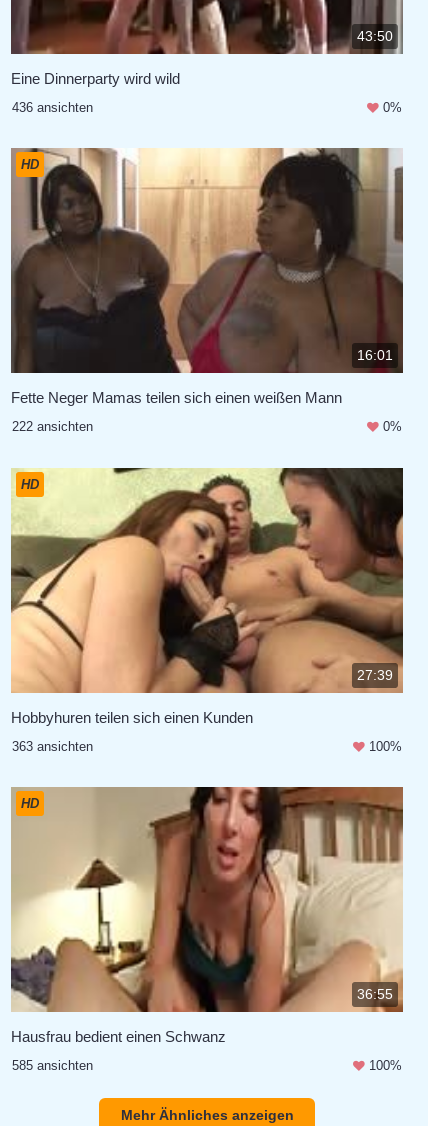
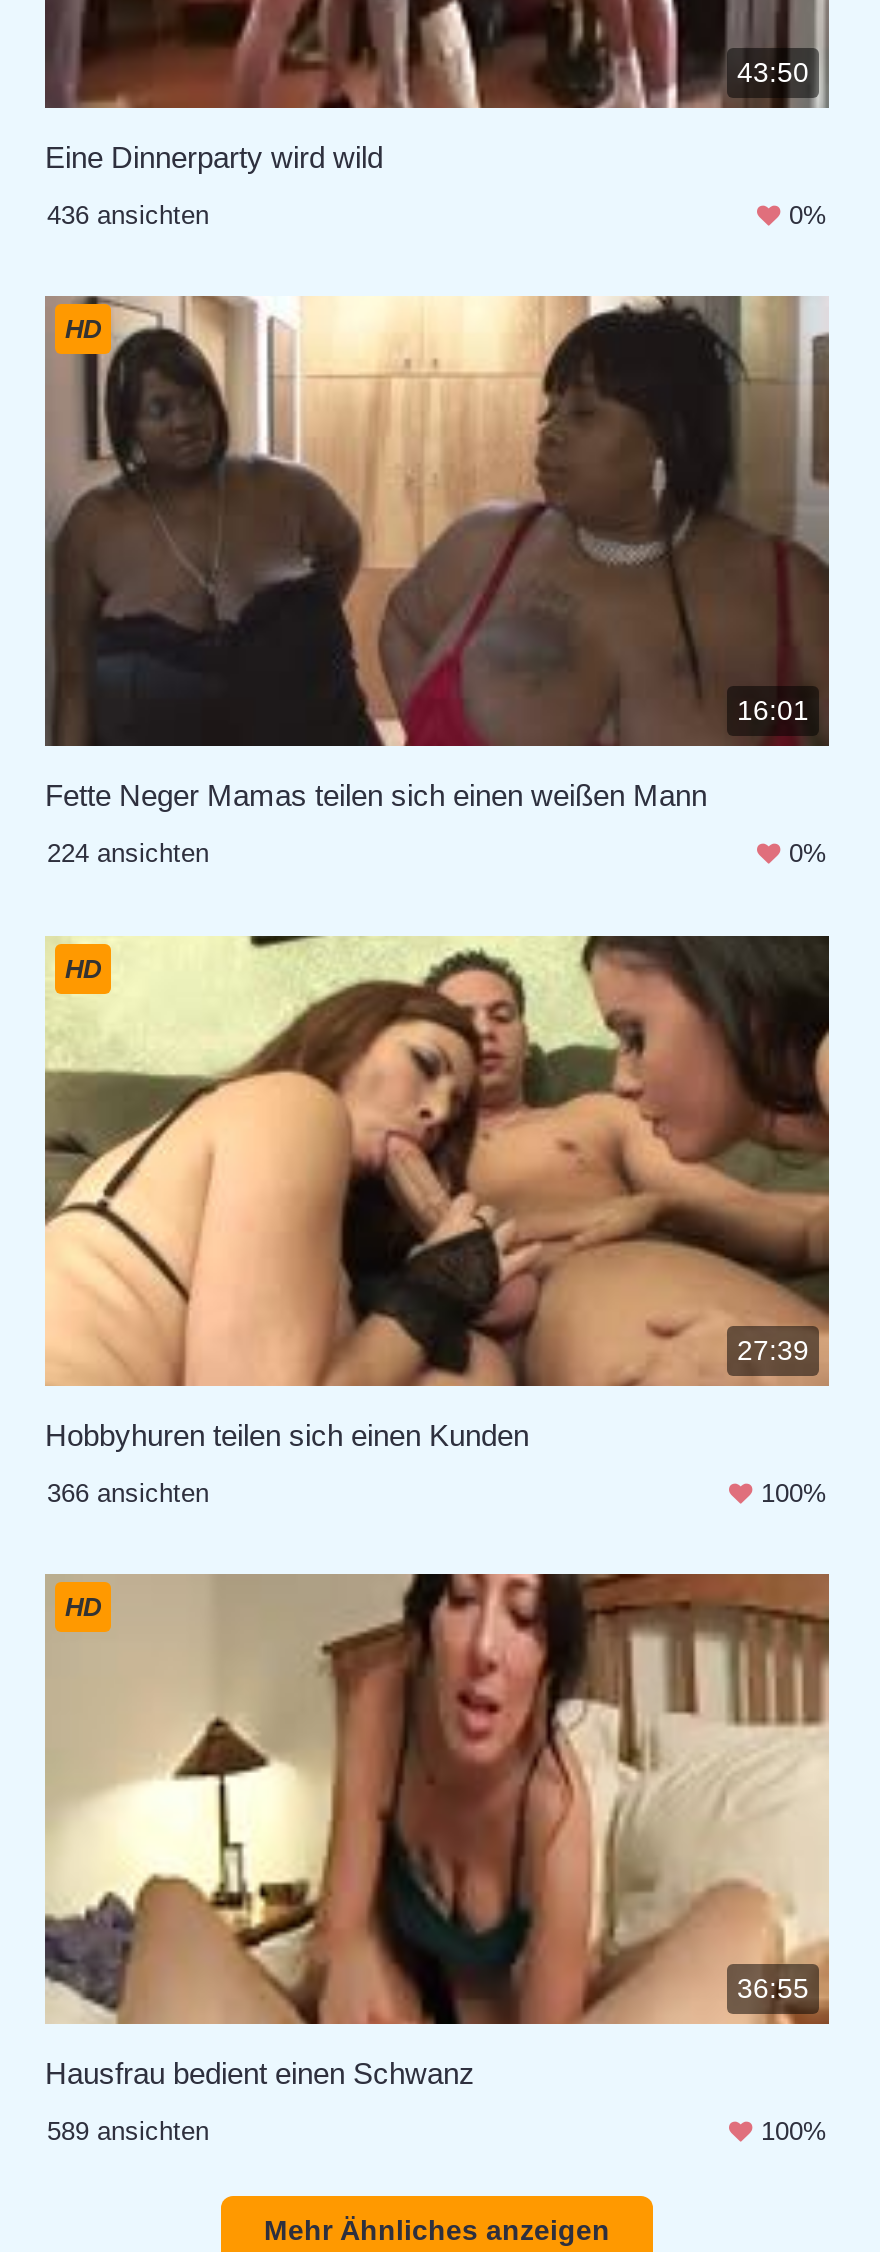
[12,419,93,434] 222 ansichten -> [47,838,209,868] 224 ansichten
[12,739,93,754] 363 ansichten -> [47,1477,209,1507] 366 ansichten
[12,1058,93,1073] 585 ansichten -> [47,2116,209,2146] 589 ansichten

